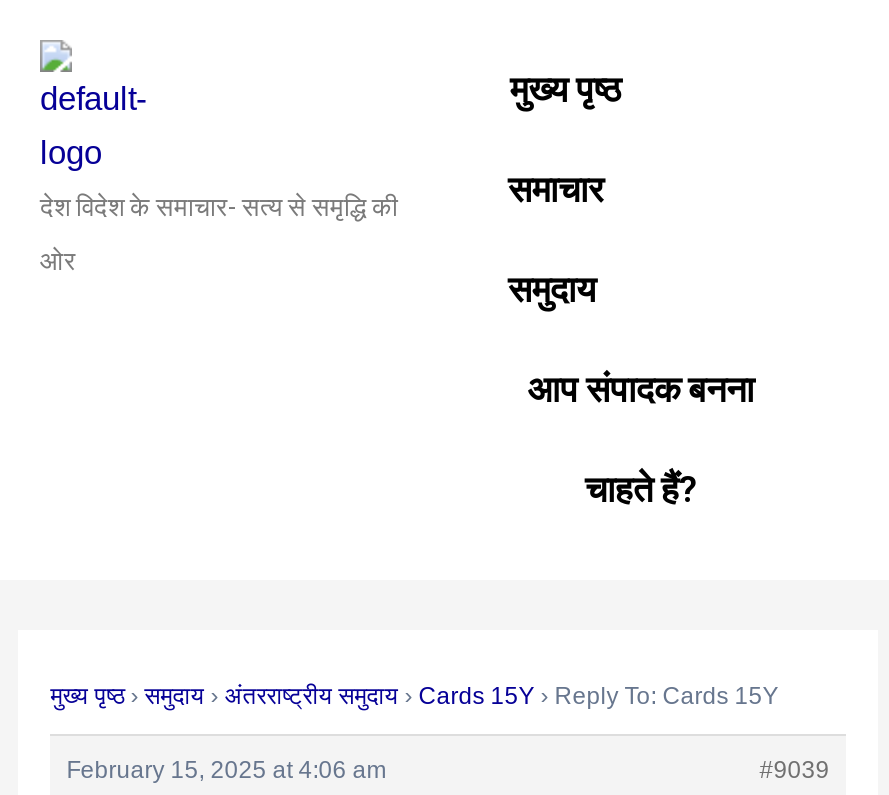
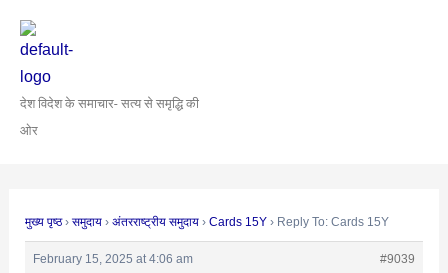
[508,68,754,510] मुख्य पृष्ठ | समाचार | समुदाय | आप संपादक बनना | चाहते हैं? -> none

